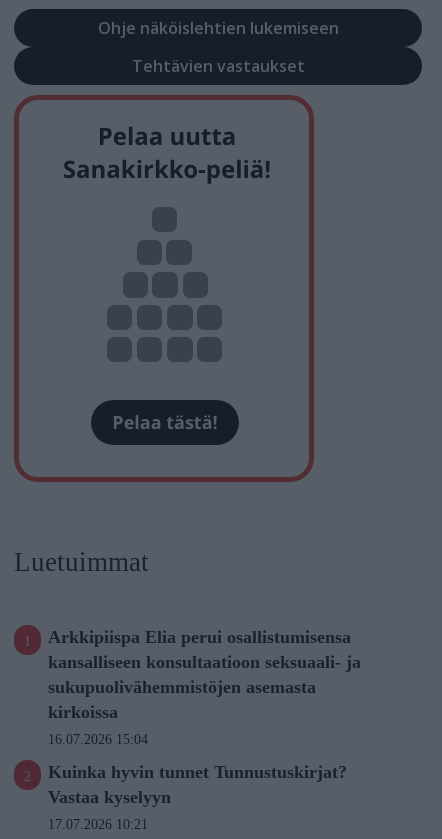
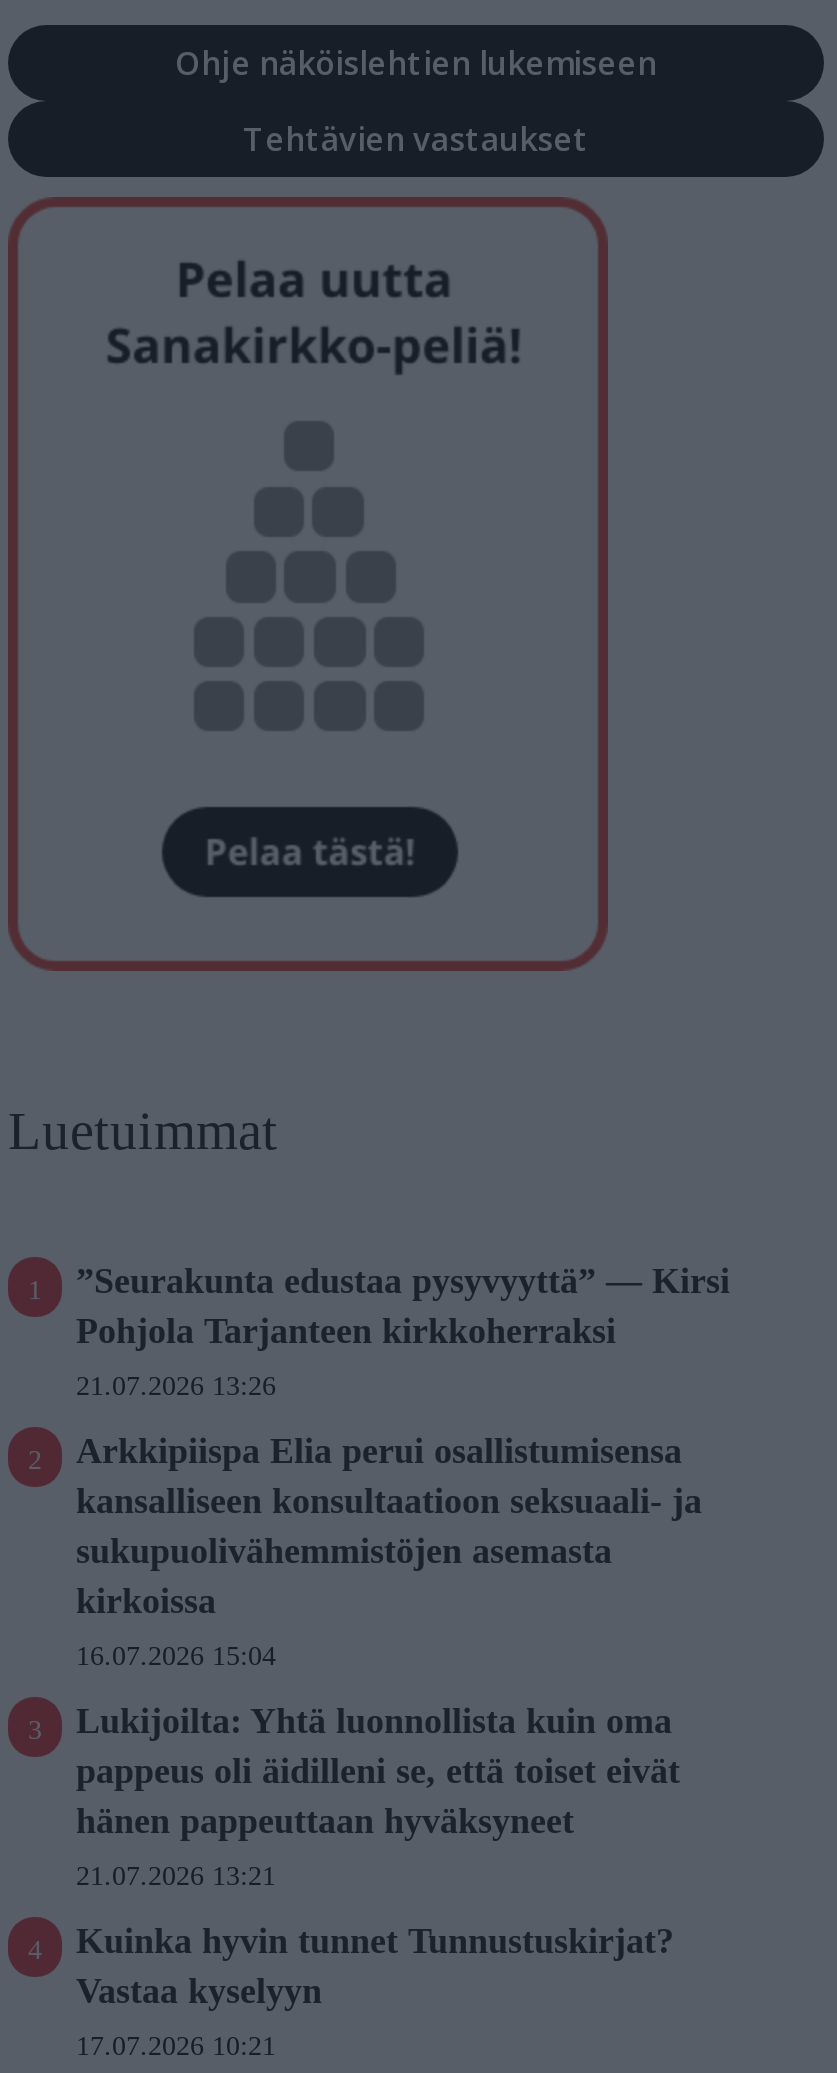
none -> [76,1260,730,1400] ”Seurakunta edustaa pysyvyyttä” — Kirsi | Pohjola Tarjanteen kirkkoherraksi | 21.07.2026 13:26
none -> [76,1700,680,1890] Lukijoilta: Yhtä luonnollista kuin oma | pappeus oli äidilleni se, että toiset eivät | hänen pappeuttaan hyväksyneet | 21.07.2026 13:21

